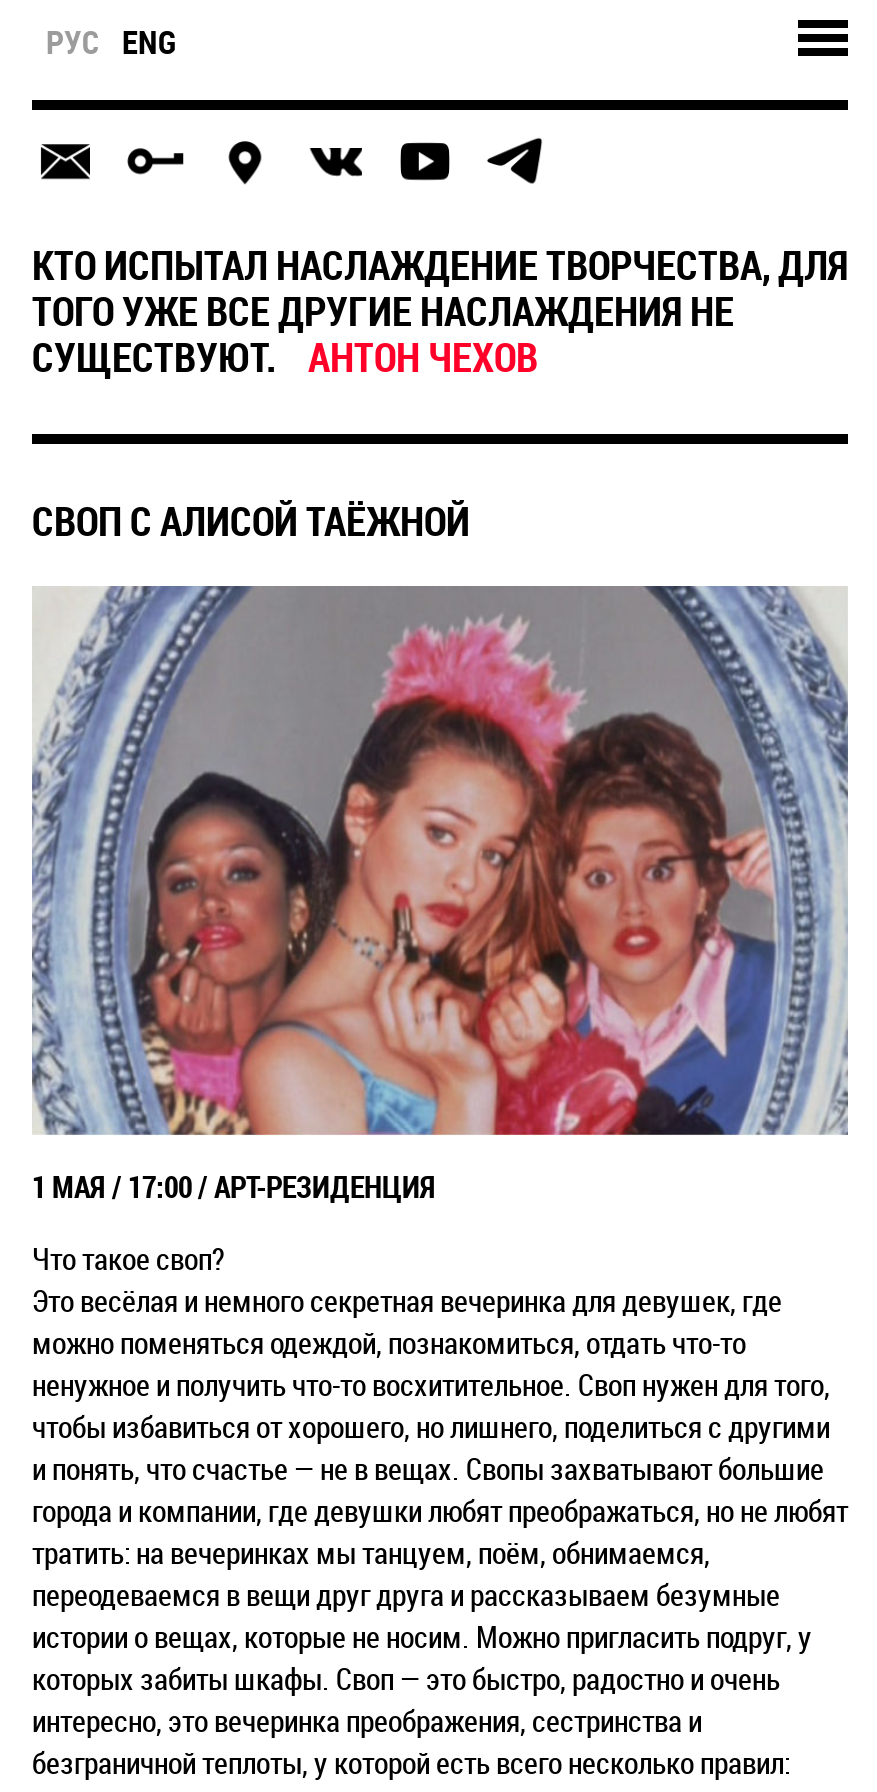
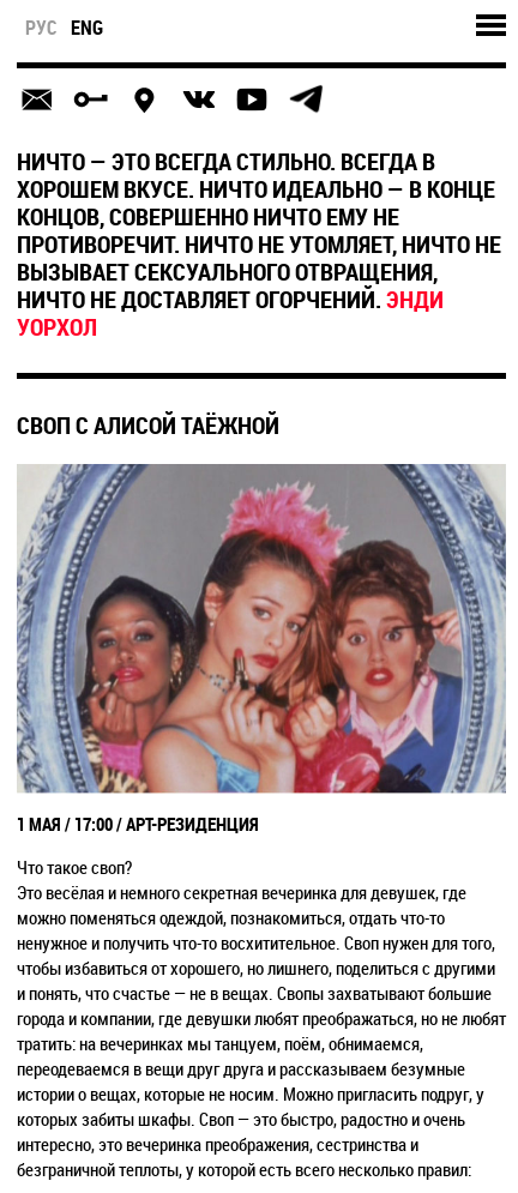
[32,238,848,384] КТО ИСПЫТАЛ НАСЛАЖДЕНИЕ ТВОРЧЕСТВА, ДЛЯ | ТОГО УЖЕ ВСЕ ДРУГИЕ НАСЛАЖДЕНИЯ НЕ | СУЩЕСТВУЮТ. АНТОН ЧЕХОВ -> [17,145,501,343] НИЧТО — ЭТО ВСЕГДА СТИЛЬНО. ВСЕГДА В | ХОРОШЕМ ВКУСЕ. НИЧТО ИДЕАЛЬНО — В КОНЦЕ | КОНЦОВ, СОВЕРШЕННО НИЧТО ЕМУ НЕ | ПРОТИВОРЕЧИТ. НИЧТО НЕ УТОМЛЯЕТ, НИЧТО НЕ | ВЫЗЫВАЕТ СЕКСУАЛЬНОГО ОТВРАЩЕНИЯ, | НИЧТО НЕ ДОСТАВЛЯЕТ ОГОРЧЕНИЙ. ЭНДИ | УОРХОЛ

